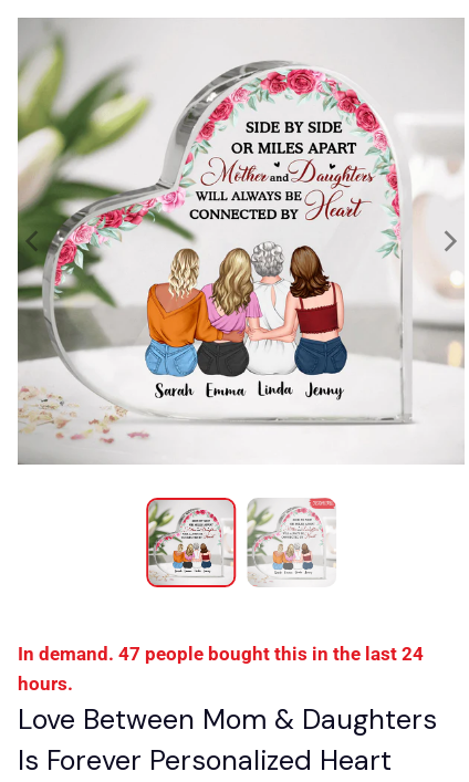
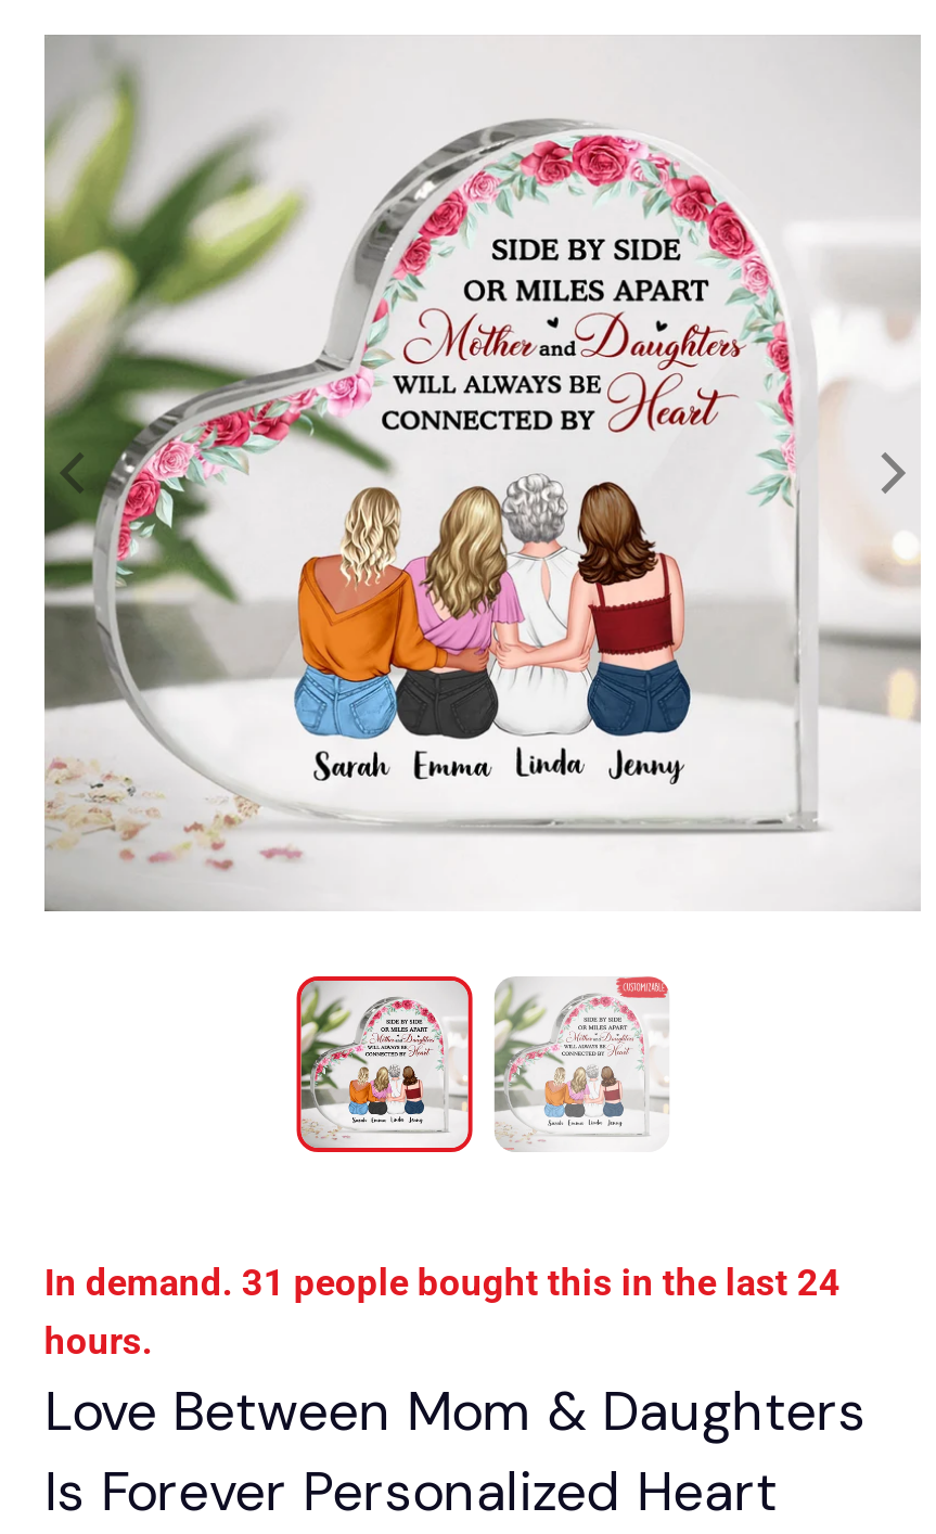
[17,643,423,665] In demand. 47 people bought this in the last 24 -> [44,1261,840,1304] In demand. 31 people bought this in the last 24

